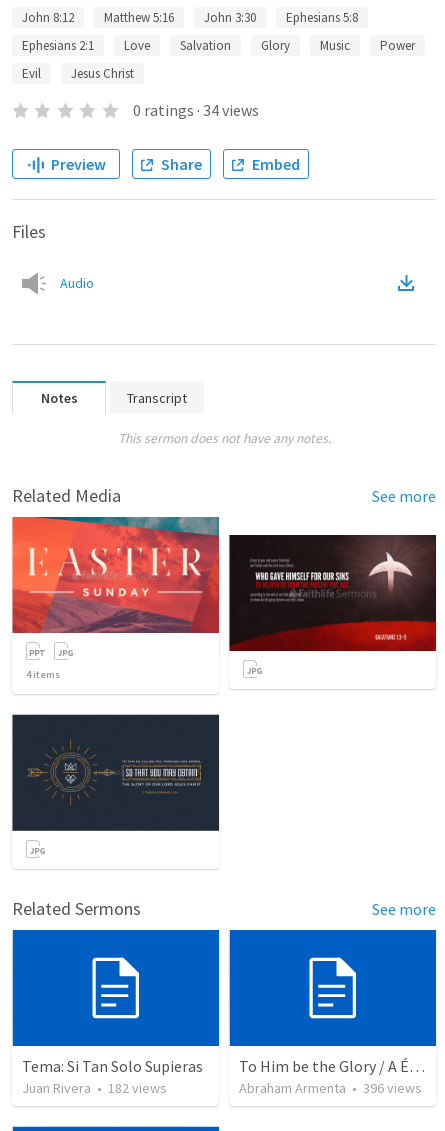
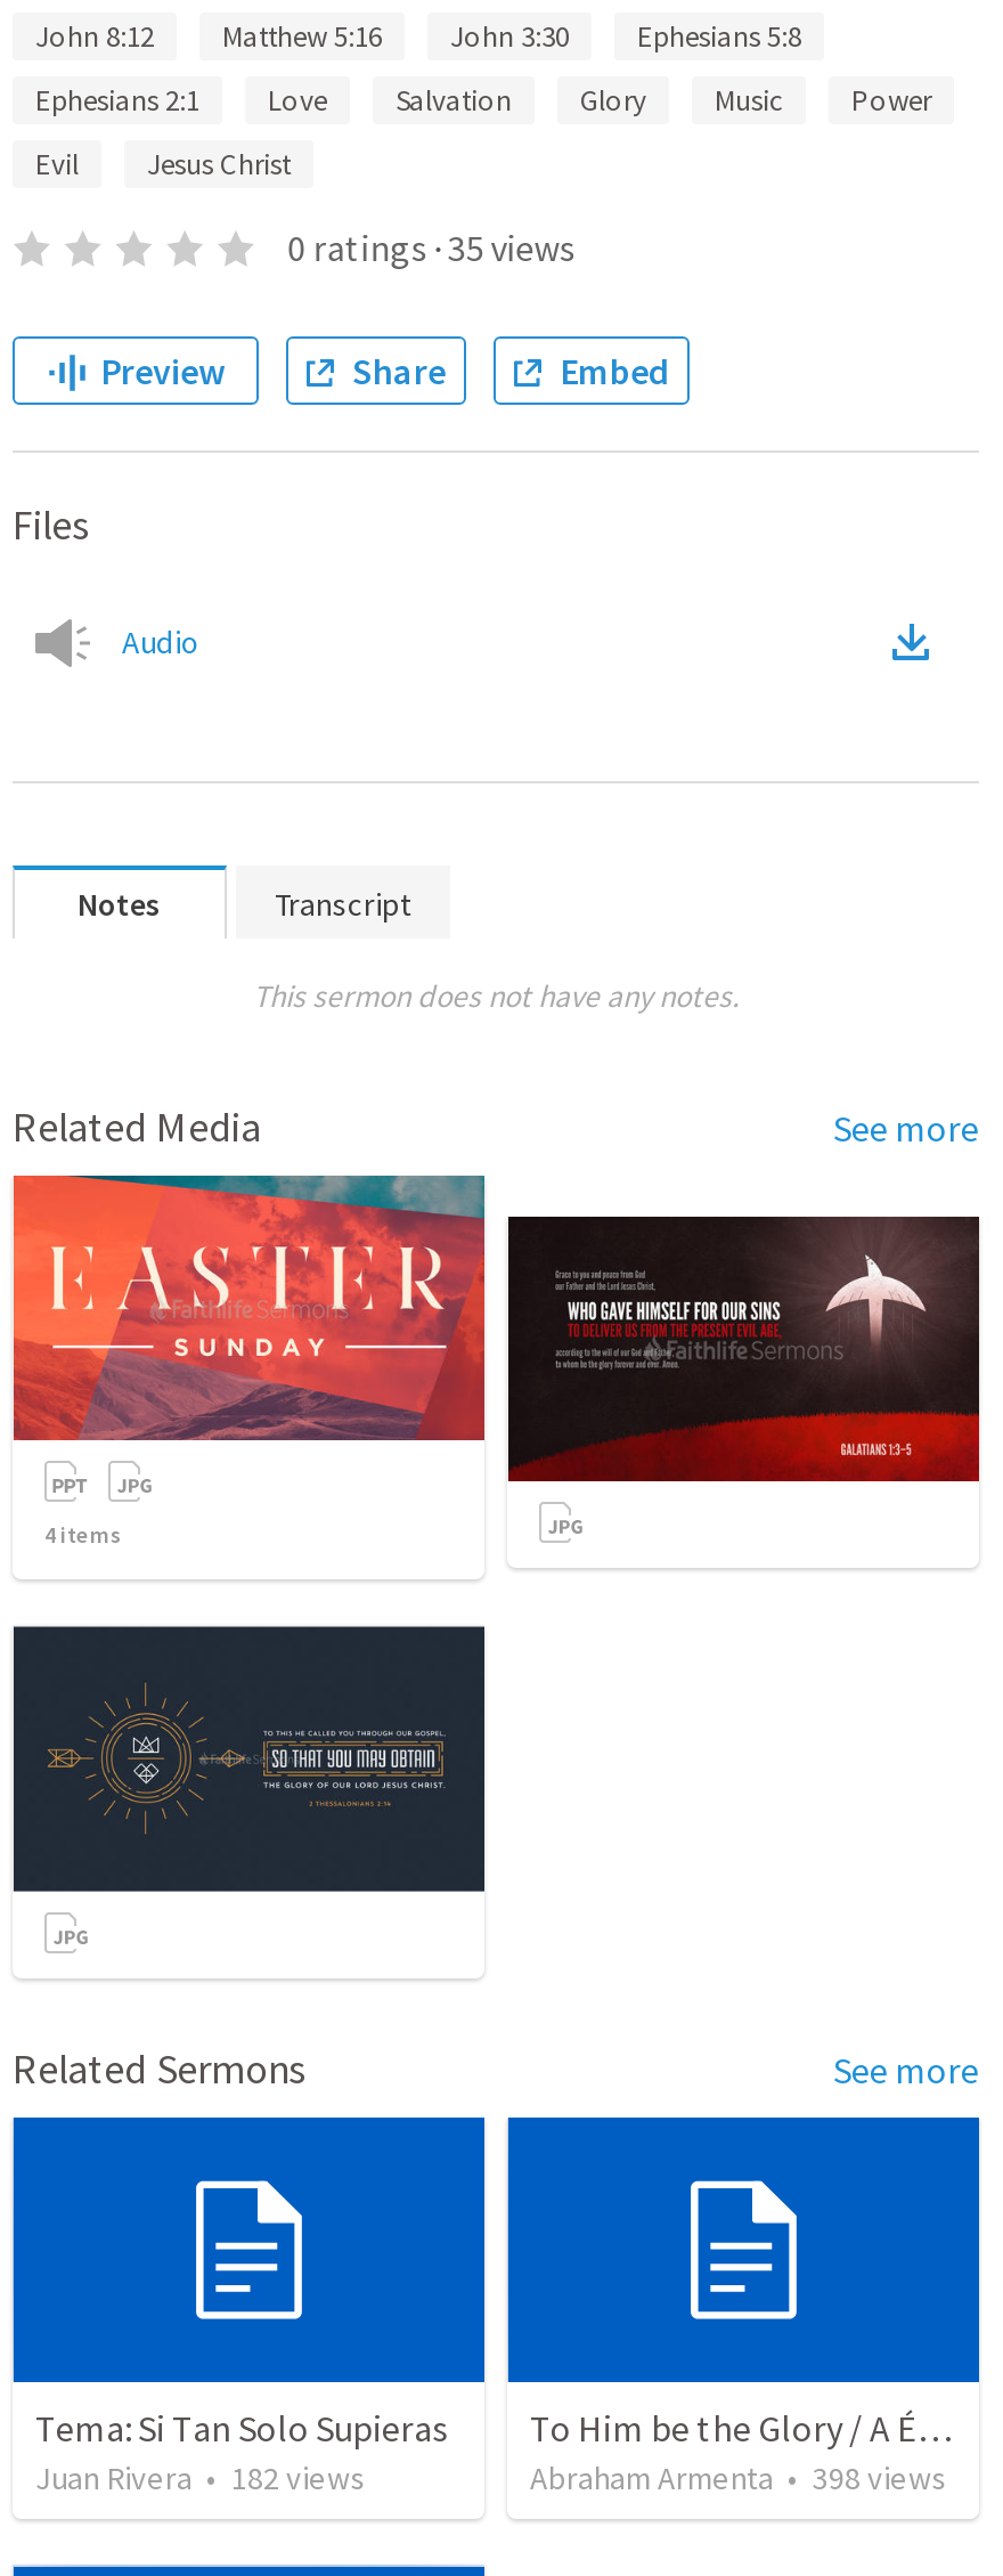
[133,100,259,120] 0 ratings · 34 views -> [288,225,575,270] 0 ratings · 35 views
[239,1079,422,1097] Abraham Armenta • 396 views -> [530,2458,947,2499] Abraham Armenta • 398 views

